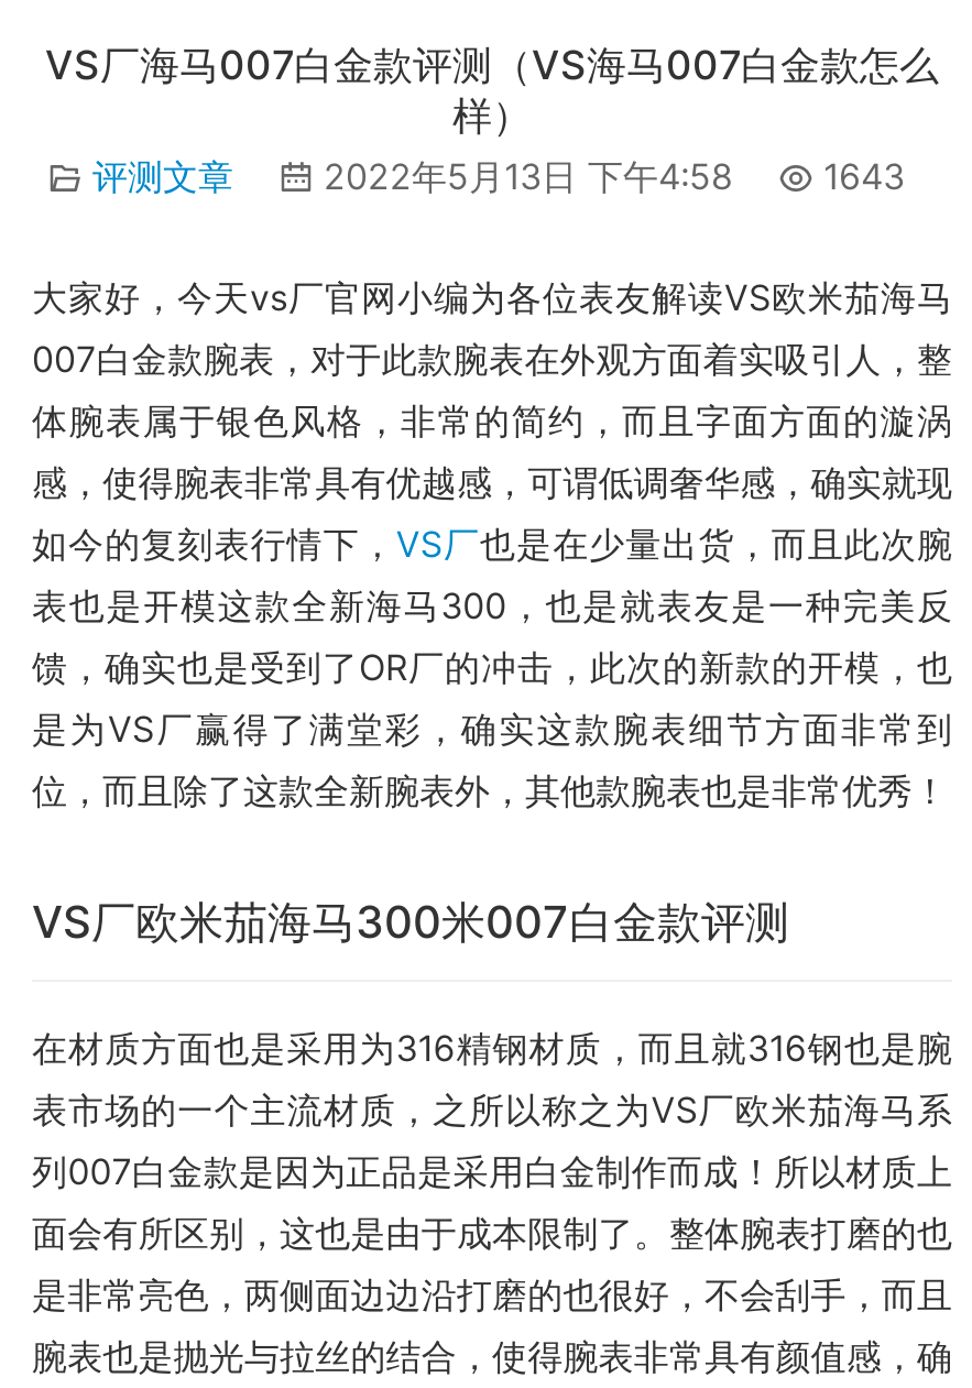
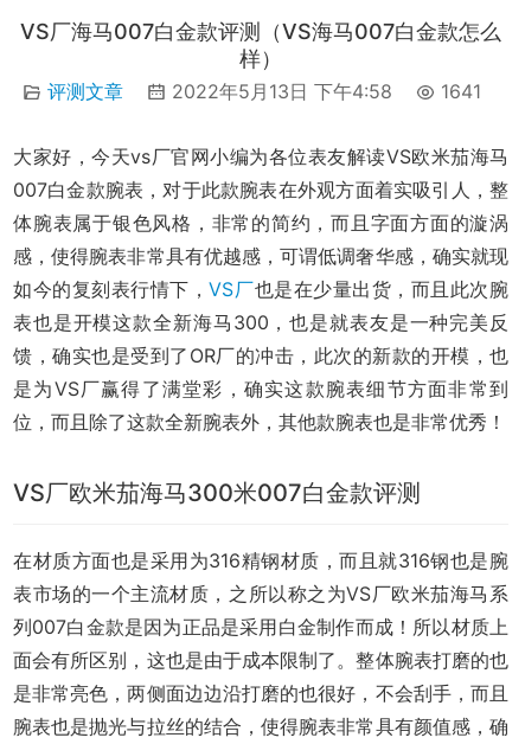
[92,155,905,199] 评测文章 2022年5月13日 下午4:58 1643 -> [47,80,481,103] 评测文章 2022年5月13日 下午4:58 1641

